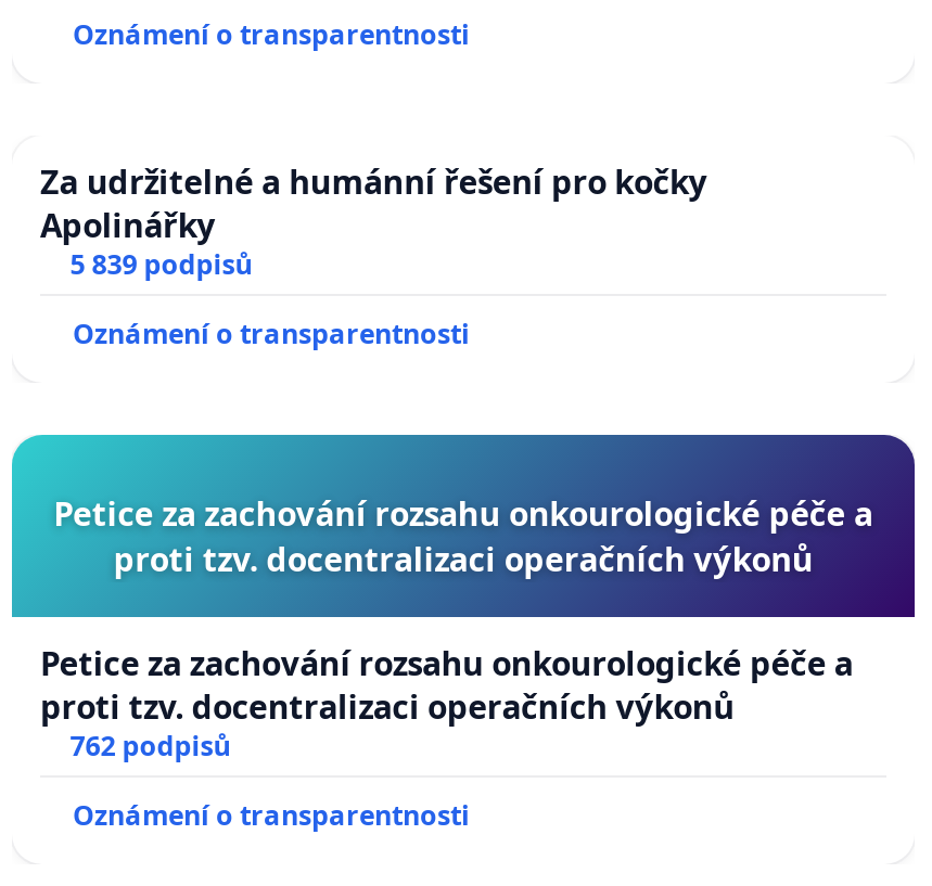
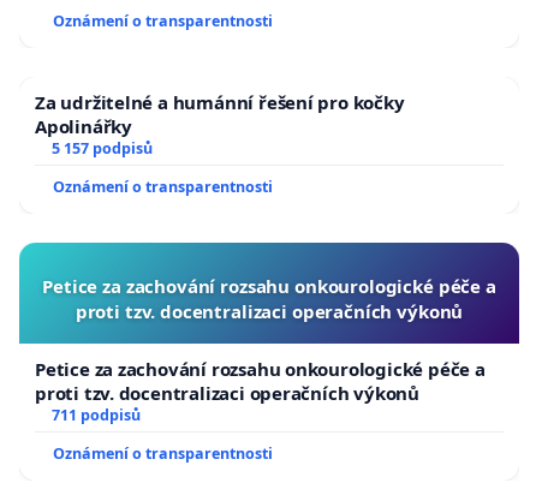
[70,247,252,284] 5 839 podpisů -> [51,139,152,159] 5 157 podpisů
[70,728,231,765] 762 podpisů -> [51,405,140,426] 711 podpisů

